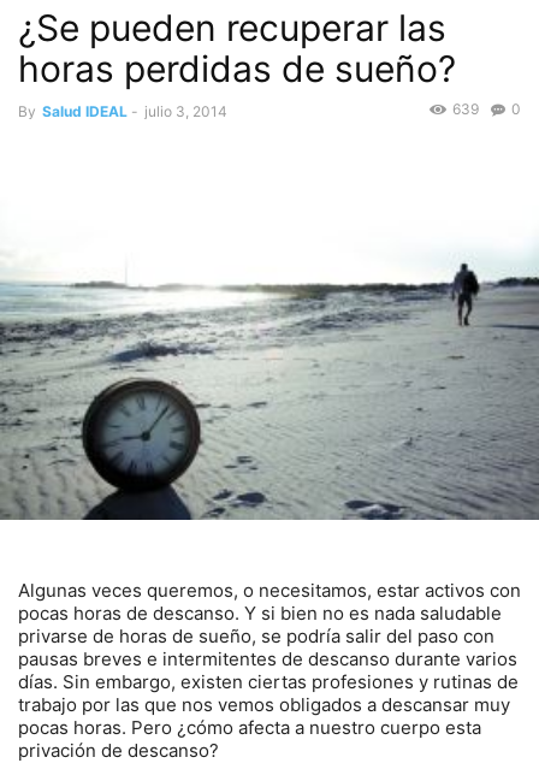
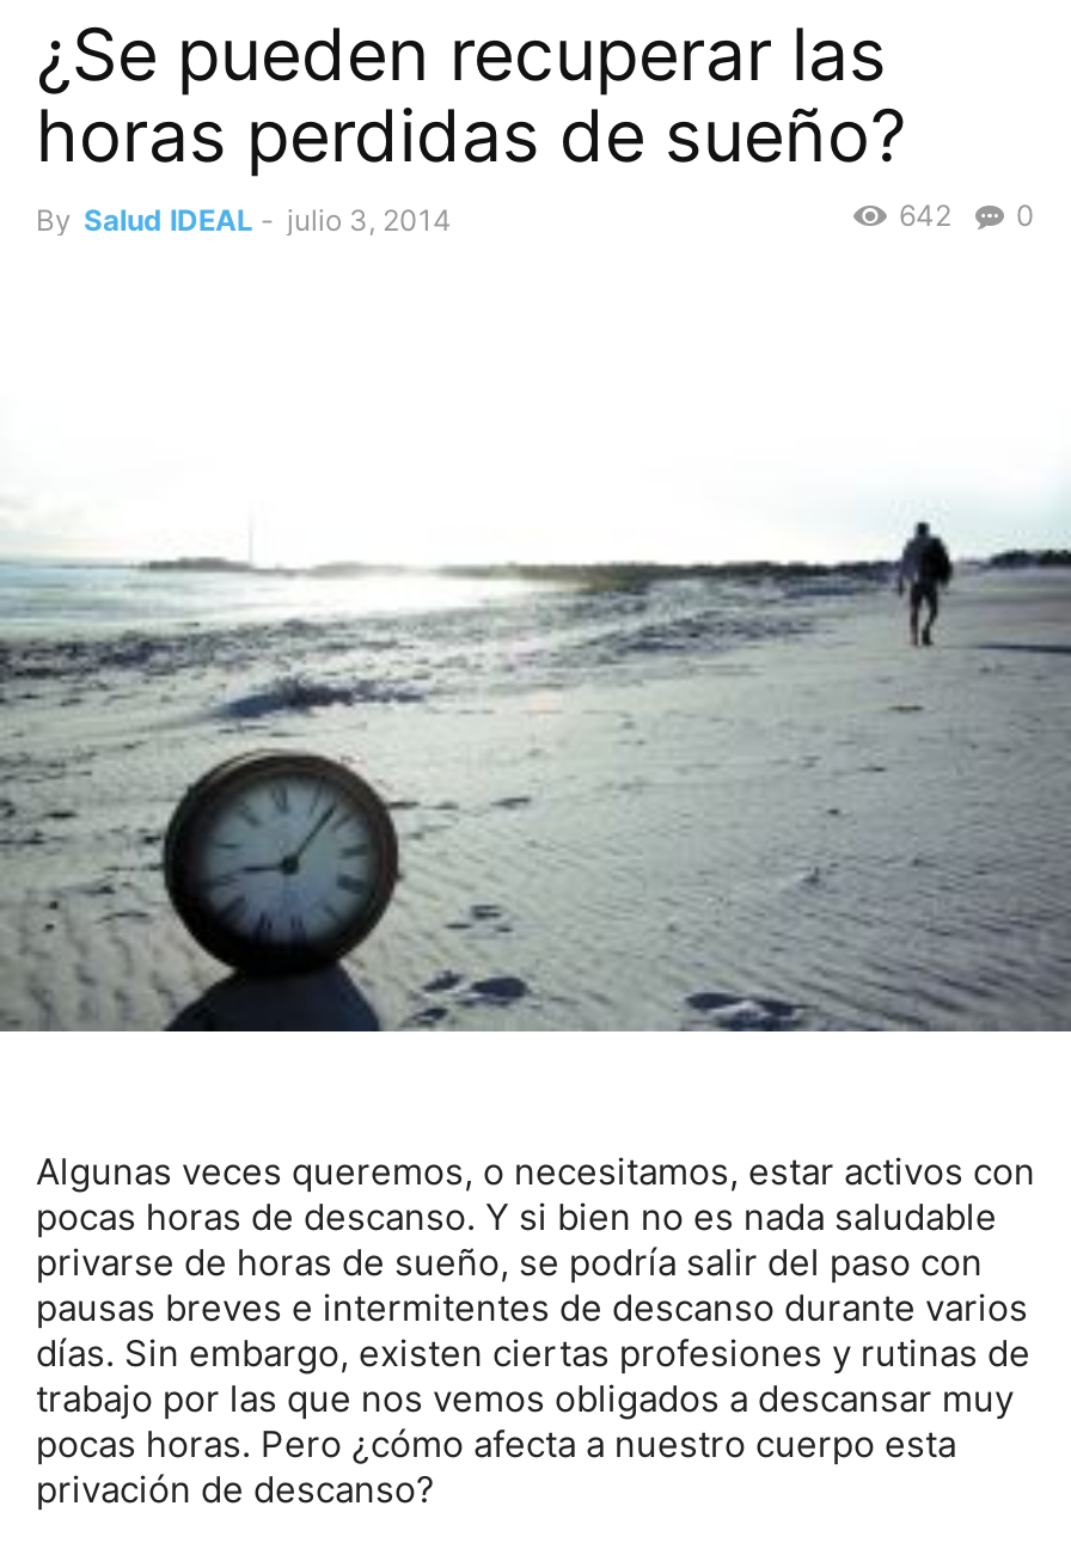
[452,100,521,118] 639 0 -> [899,197,1035,233] 642 0

